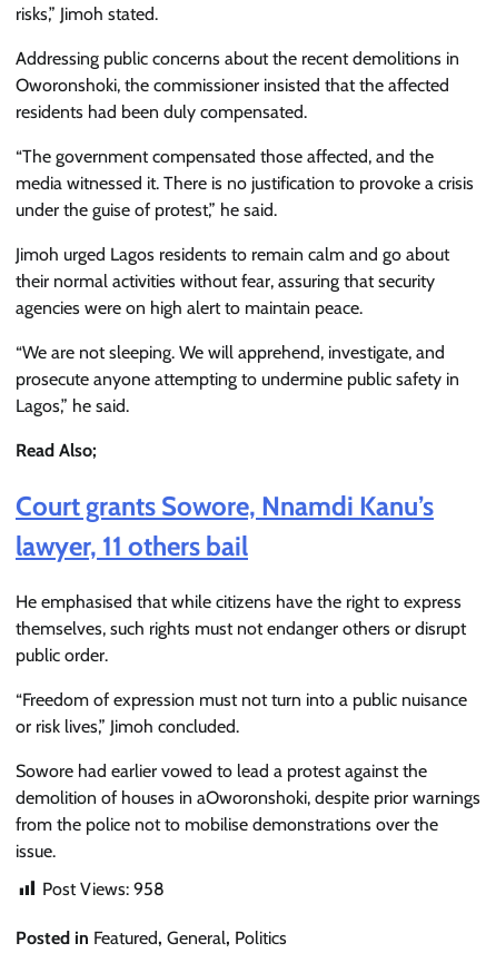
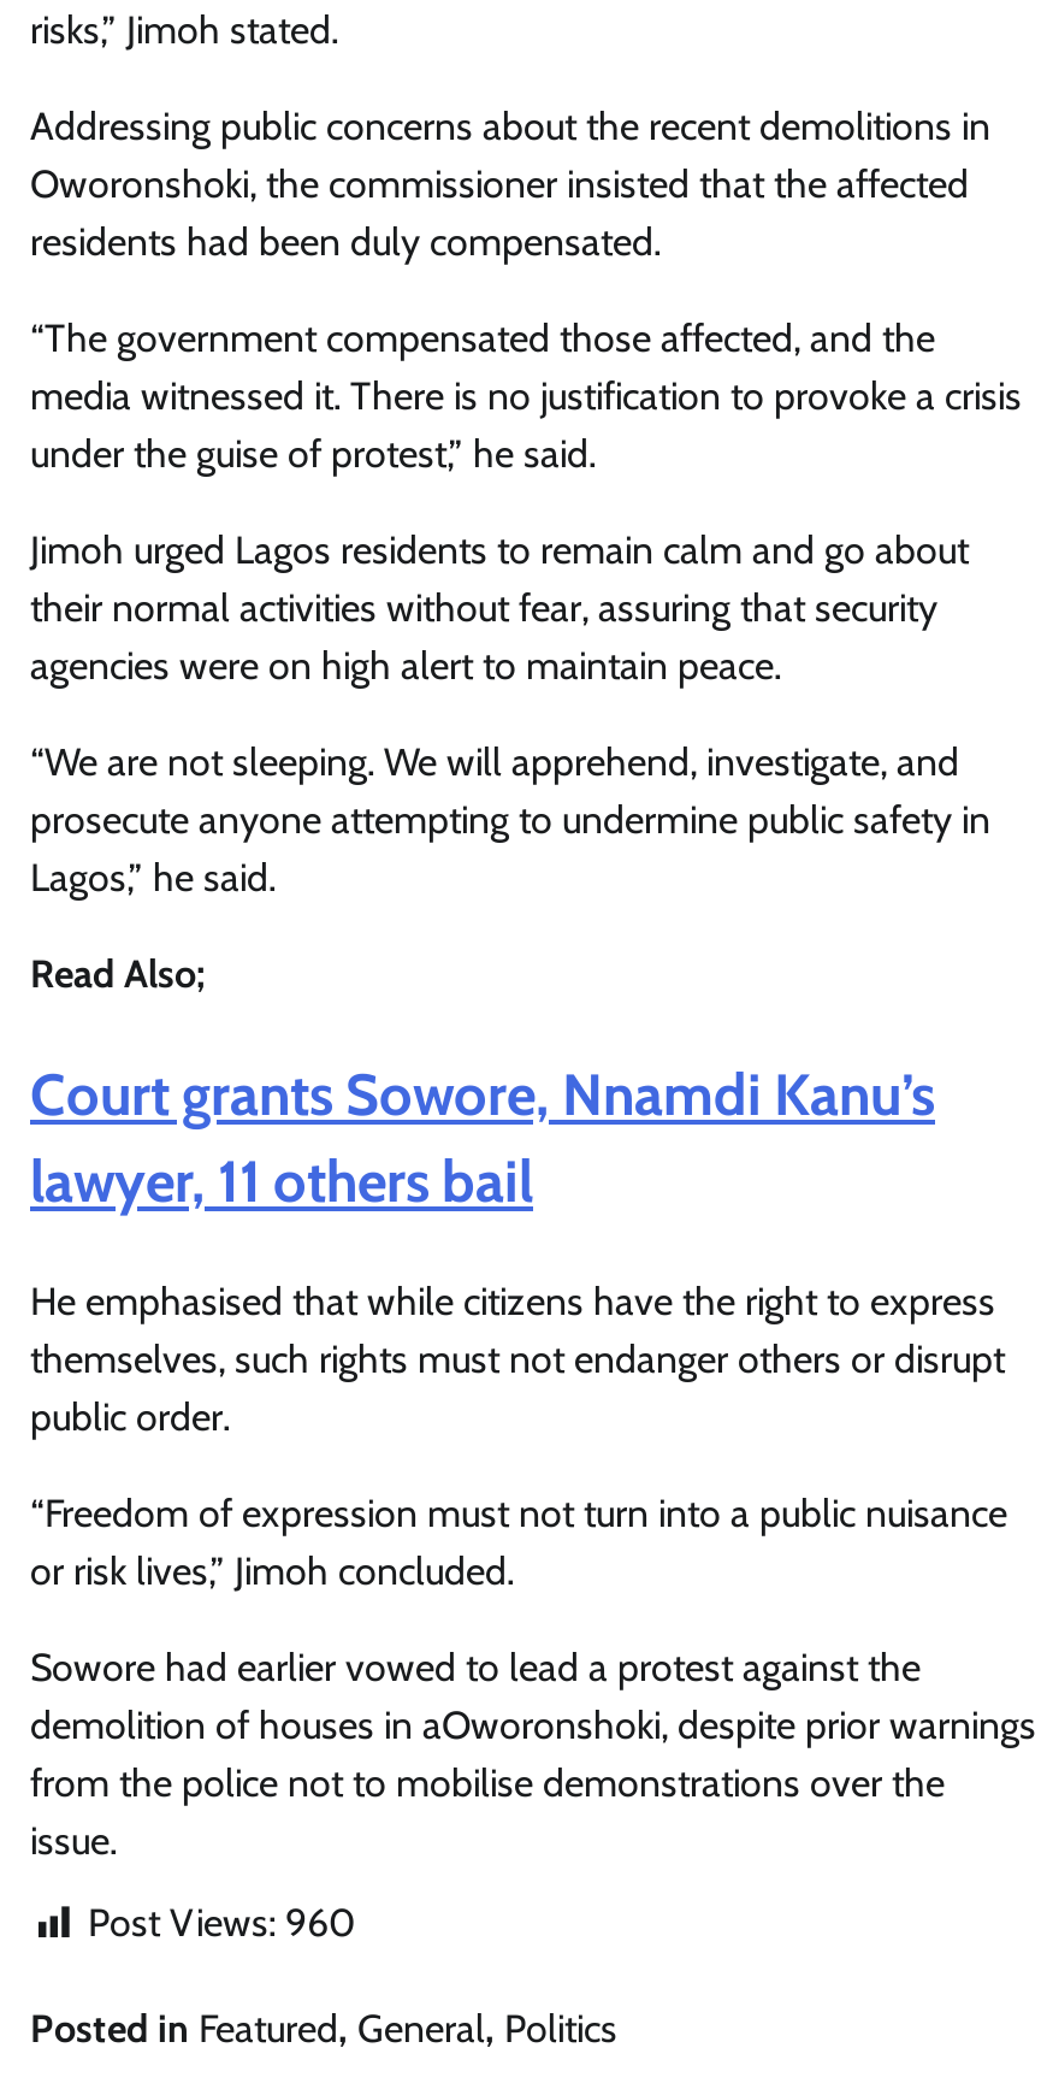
[42,878,165,899] Post Views: 958 -> [88,1899,355,1945] Post Views: 960

